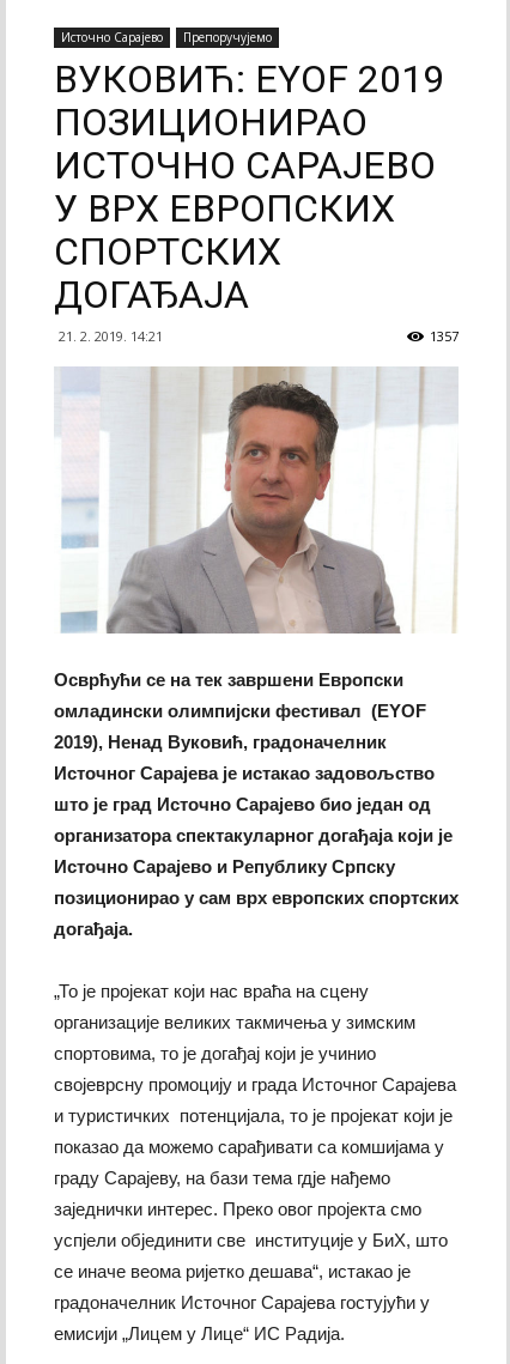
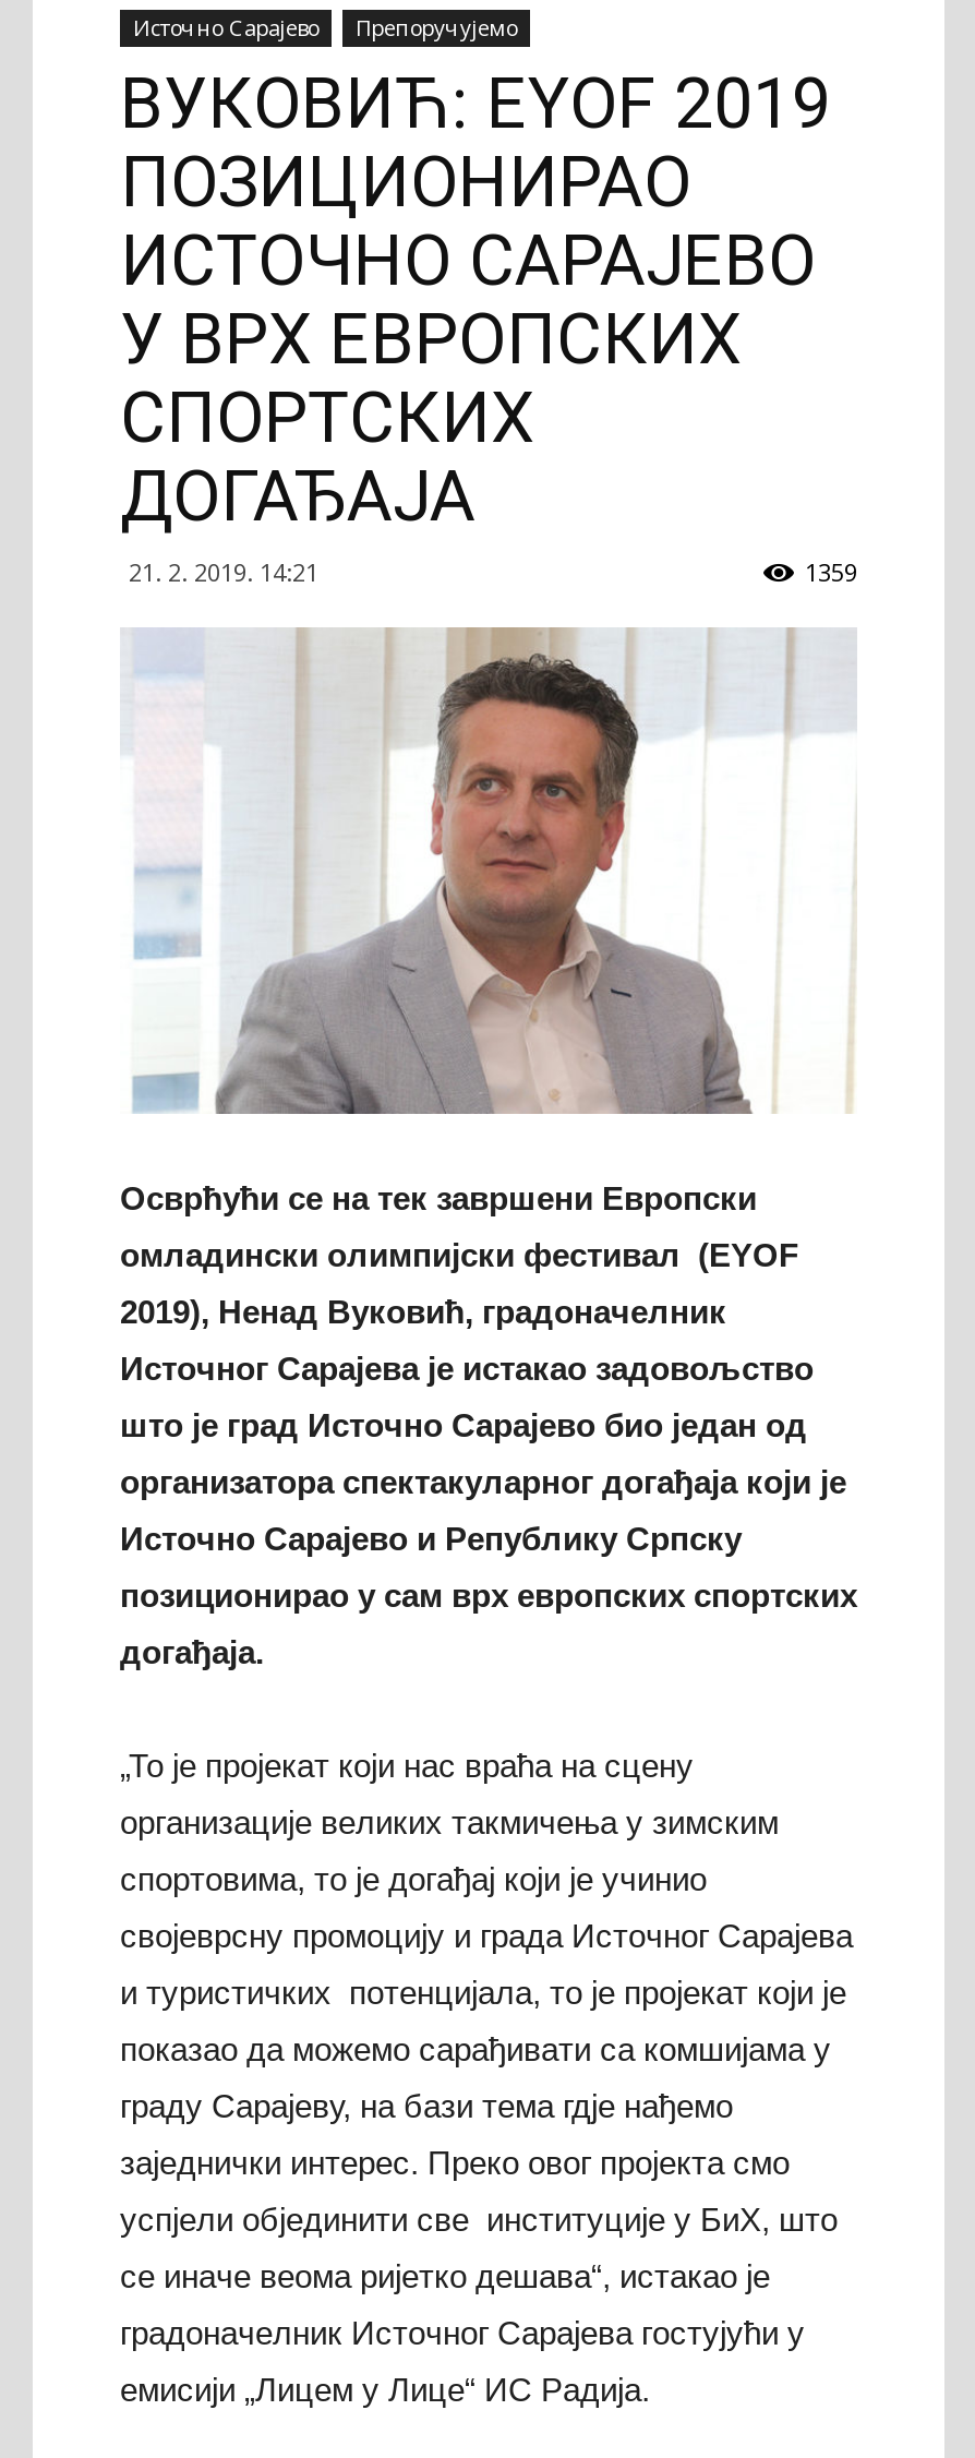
[430,327,459,345] 1357 -> [805,555,857,588] 1359

